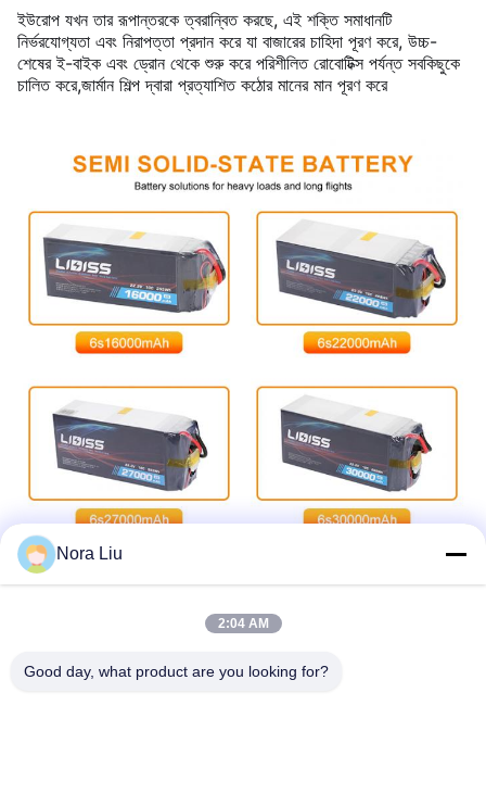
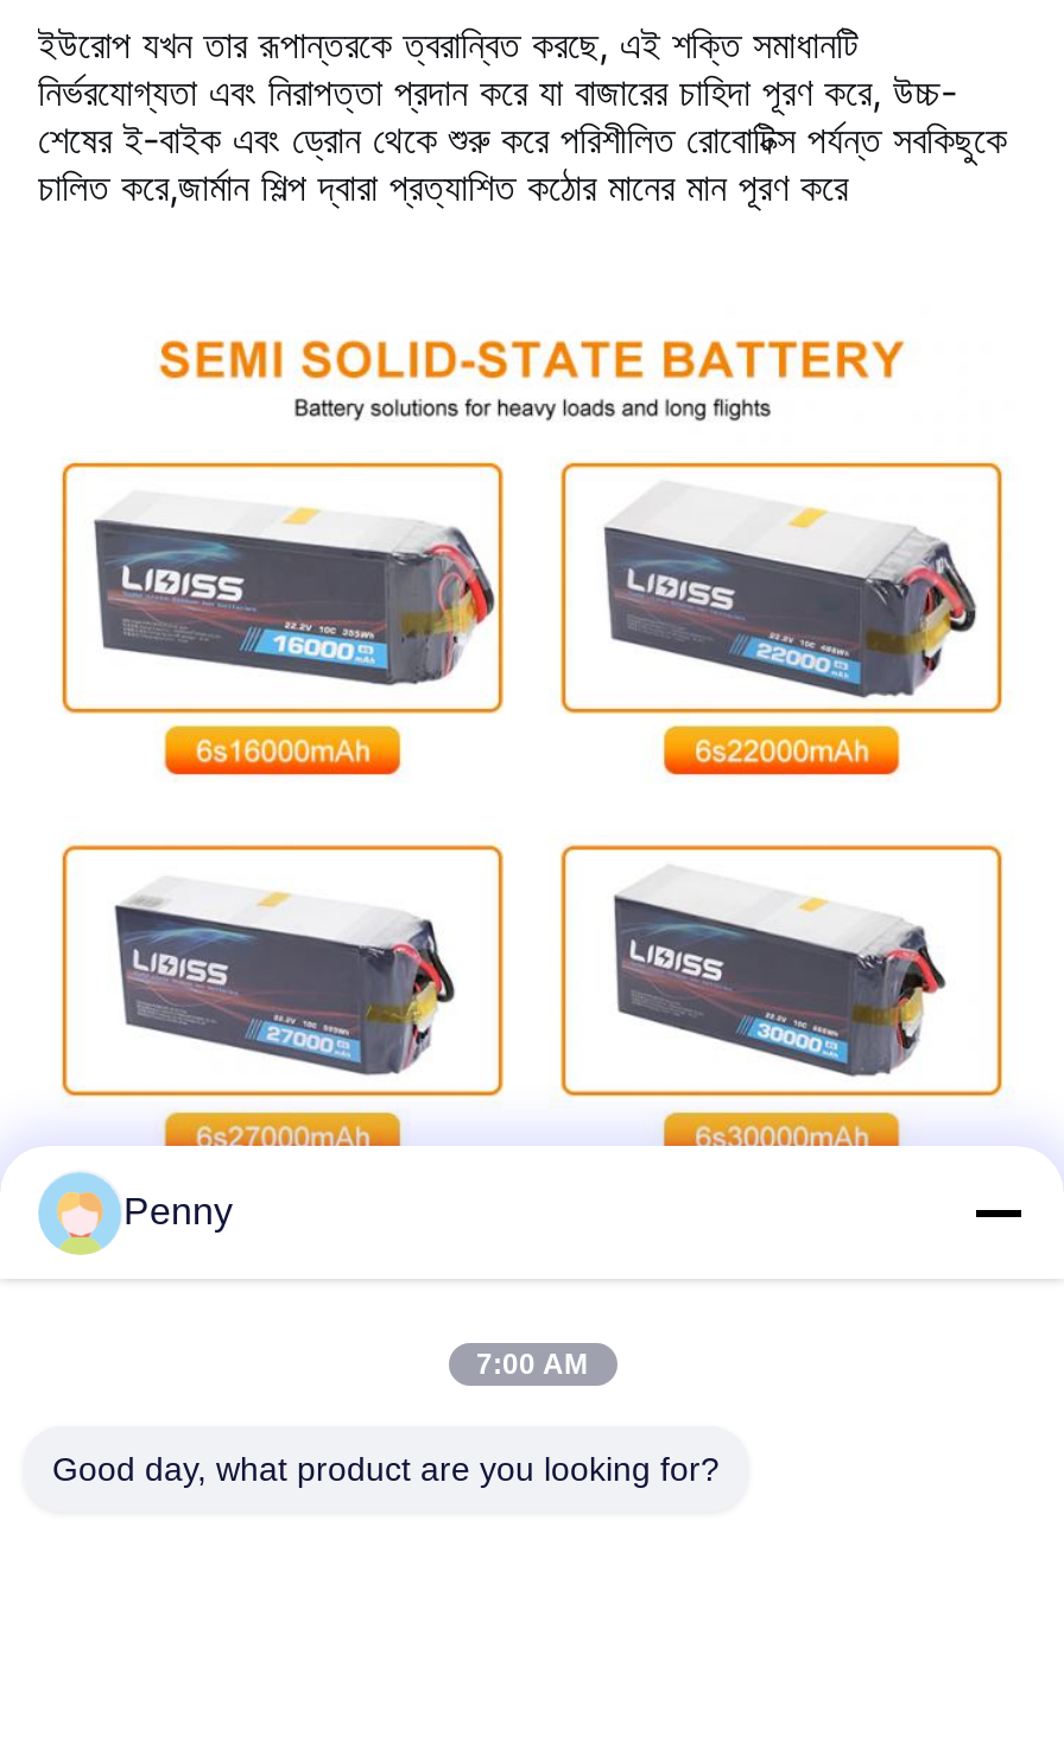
[56,544,123,563] Nora Liu -> [123,1191,233,1231] Penny
[218,616,268,631] 2:04 AM -> [476,1348,588,1381] 7:00 AM

